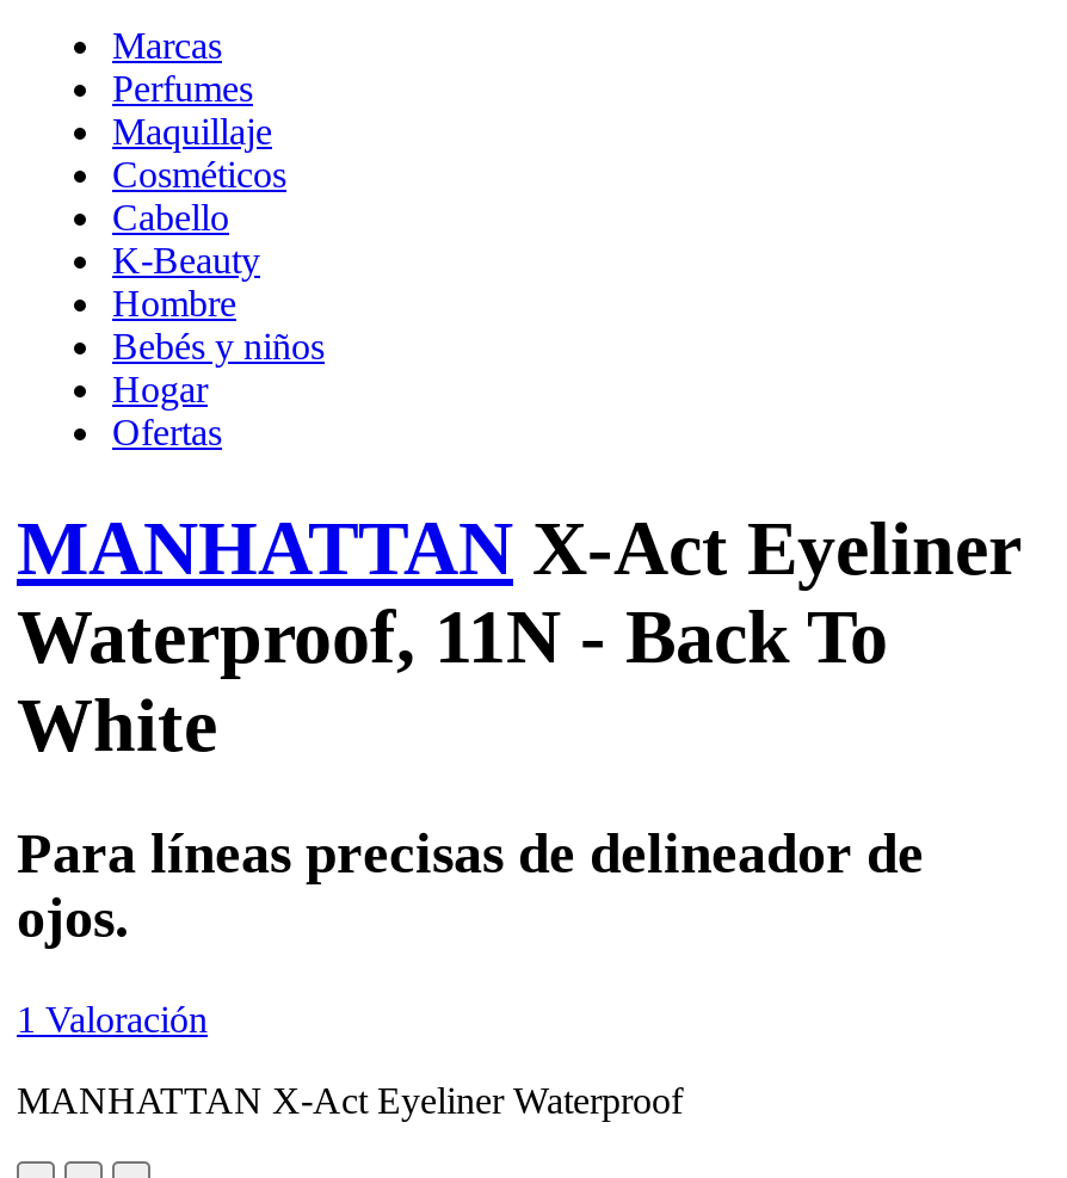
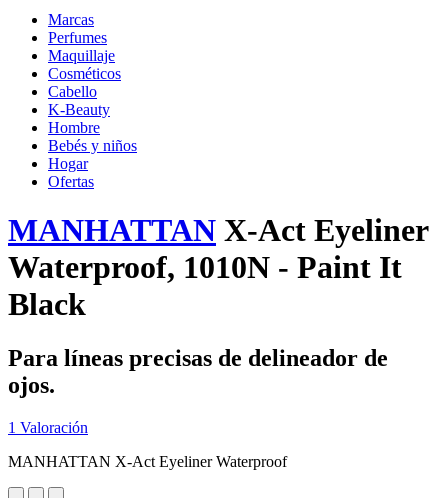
[17,594,888,768] Waterproof, 11N - Back To | White -> [8,249,402,322] Waterproof, 1010N - Paint It | Black

